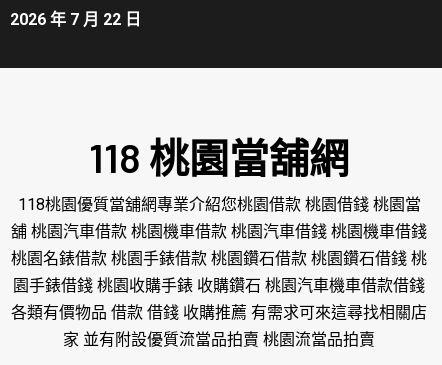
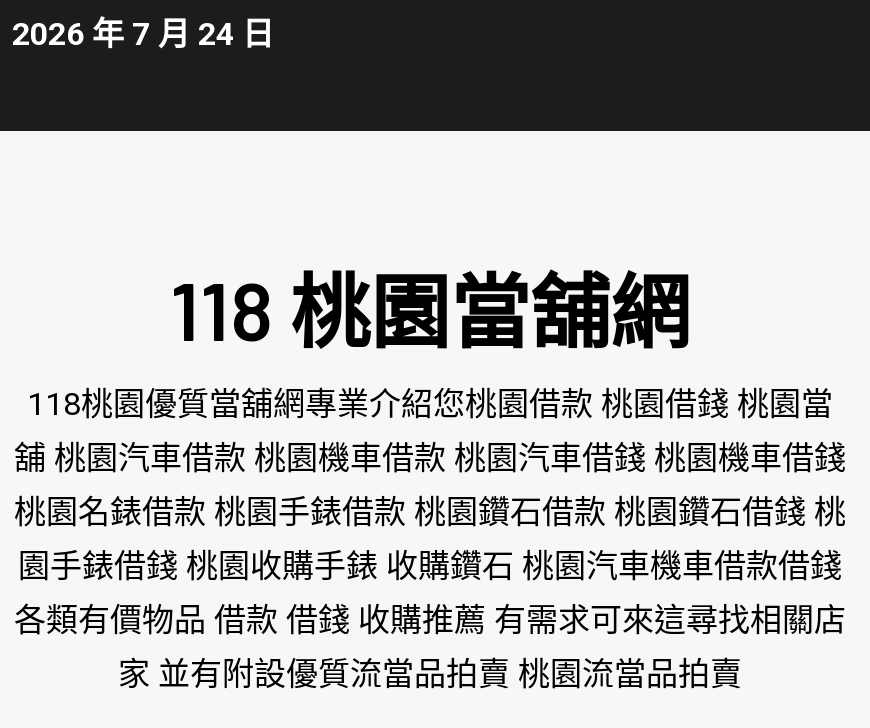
[10,10,141,29] 2026 年 7 月 22 日 -> [12,16,274,54] 2026 年 7 月 24 日

